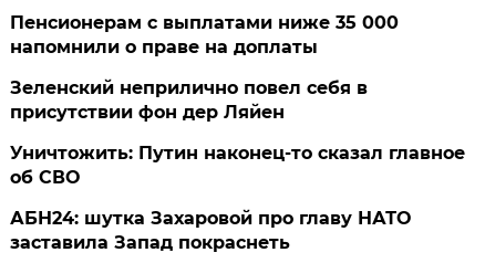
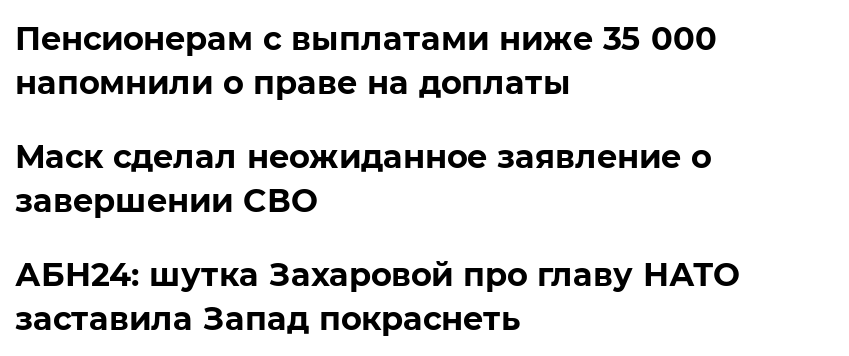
[10,77,466,188] Зеленский неприлично повел cебя в | присутствии фон дер Ляйен | Уничтожить: Путин наконец-то сказал главное | об СВО -> [15,138,711,220] Маск сделал неожиданное заявление о | завершении СВО

